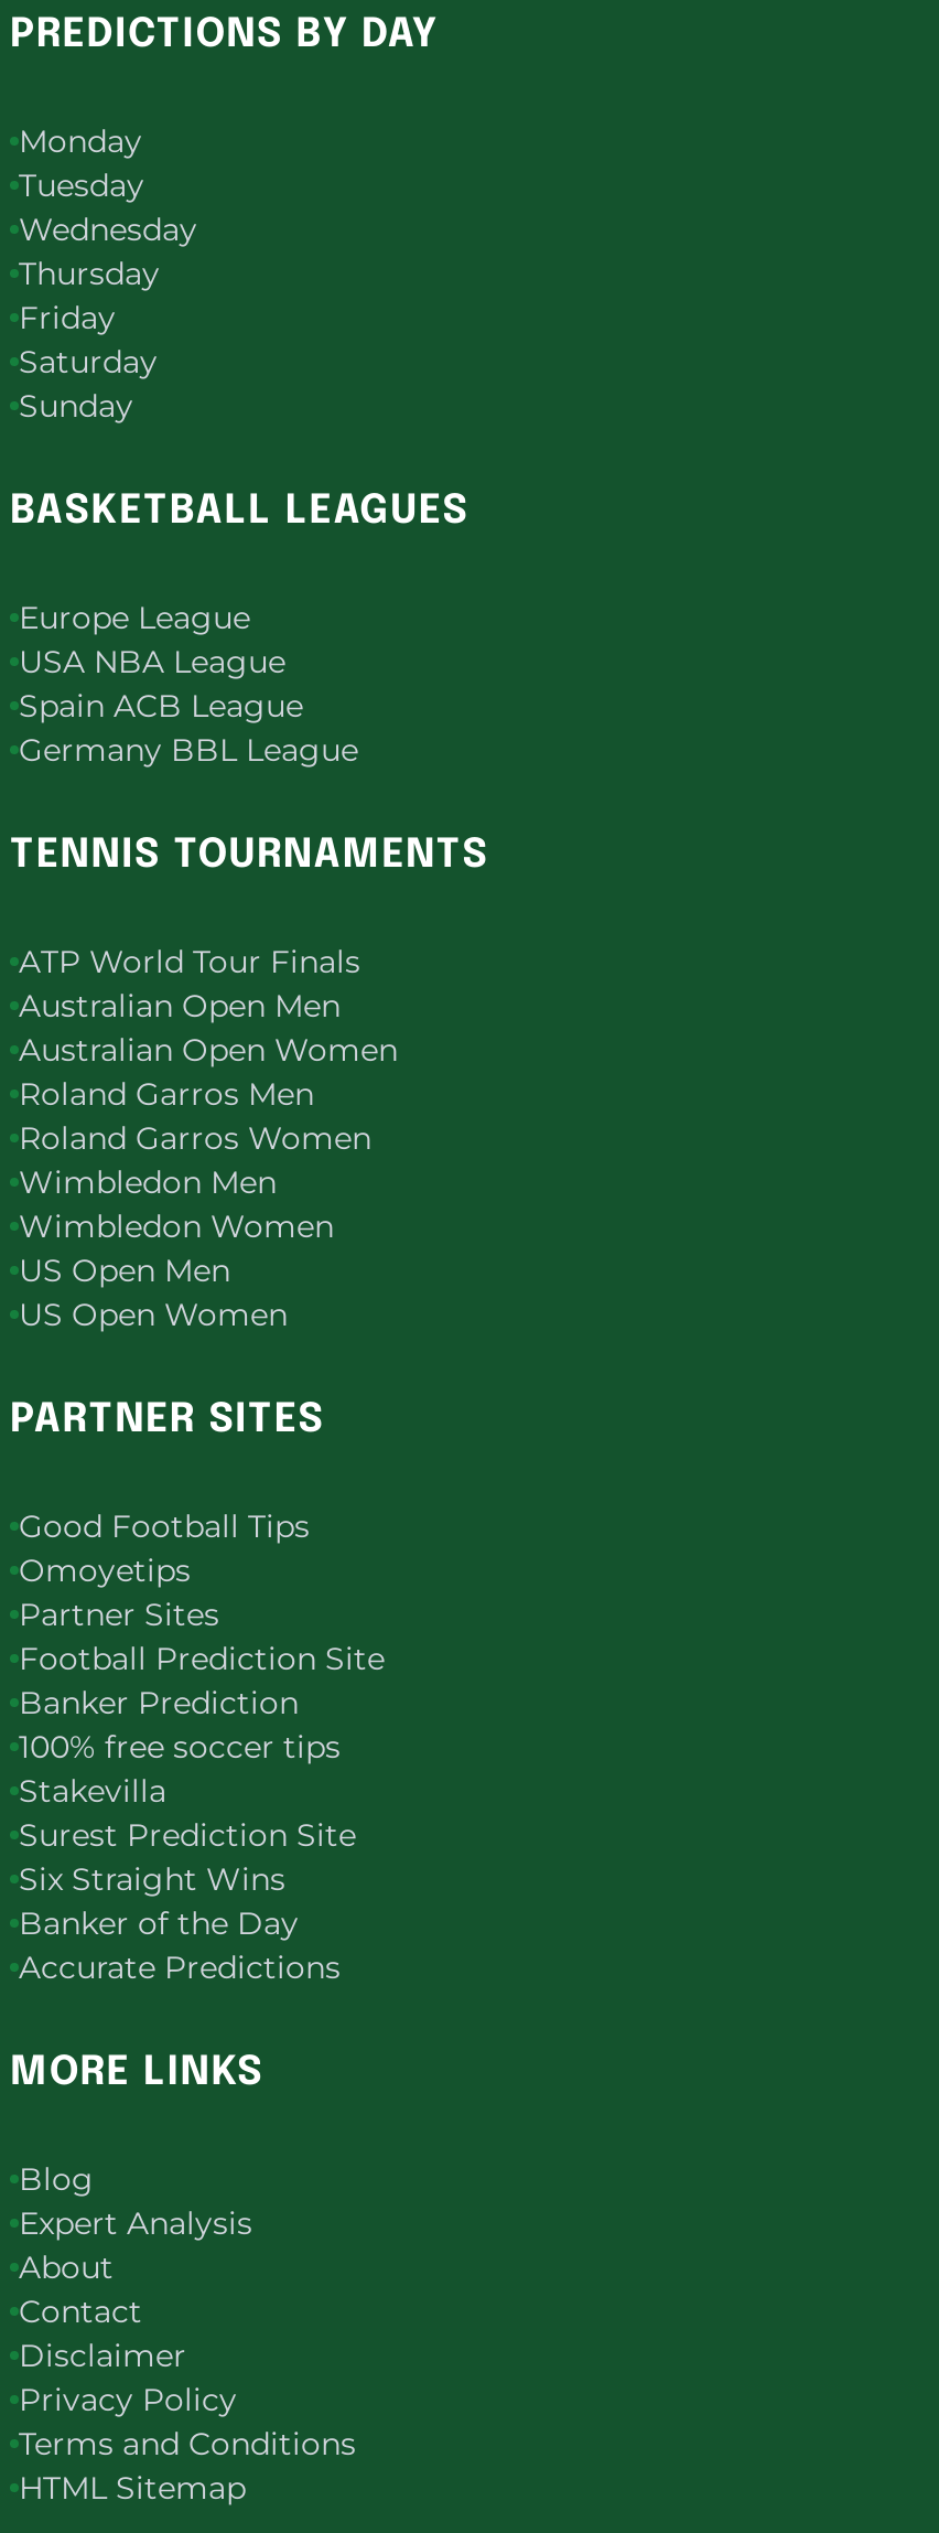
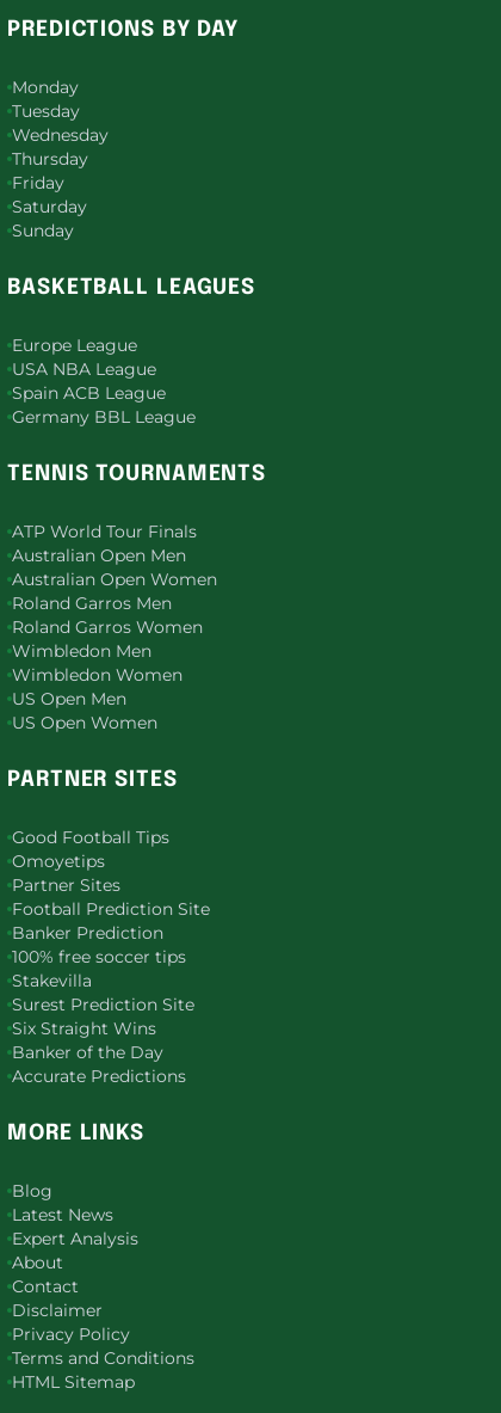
none -> [12,1204,113,1225] Latest News

